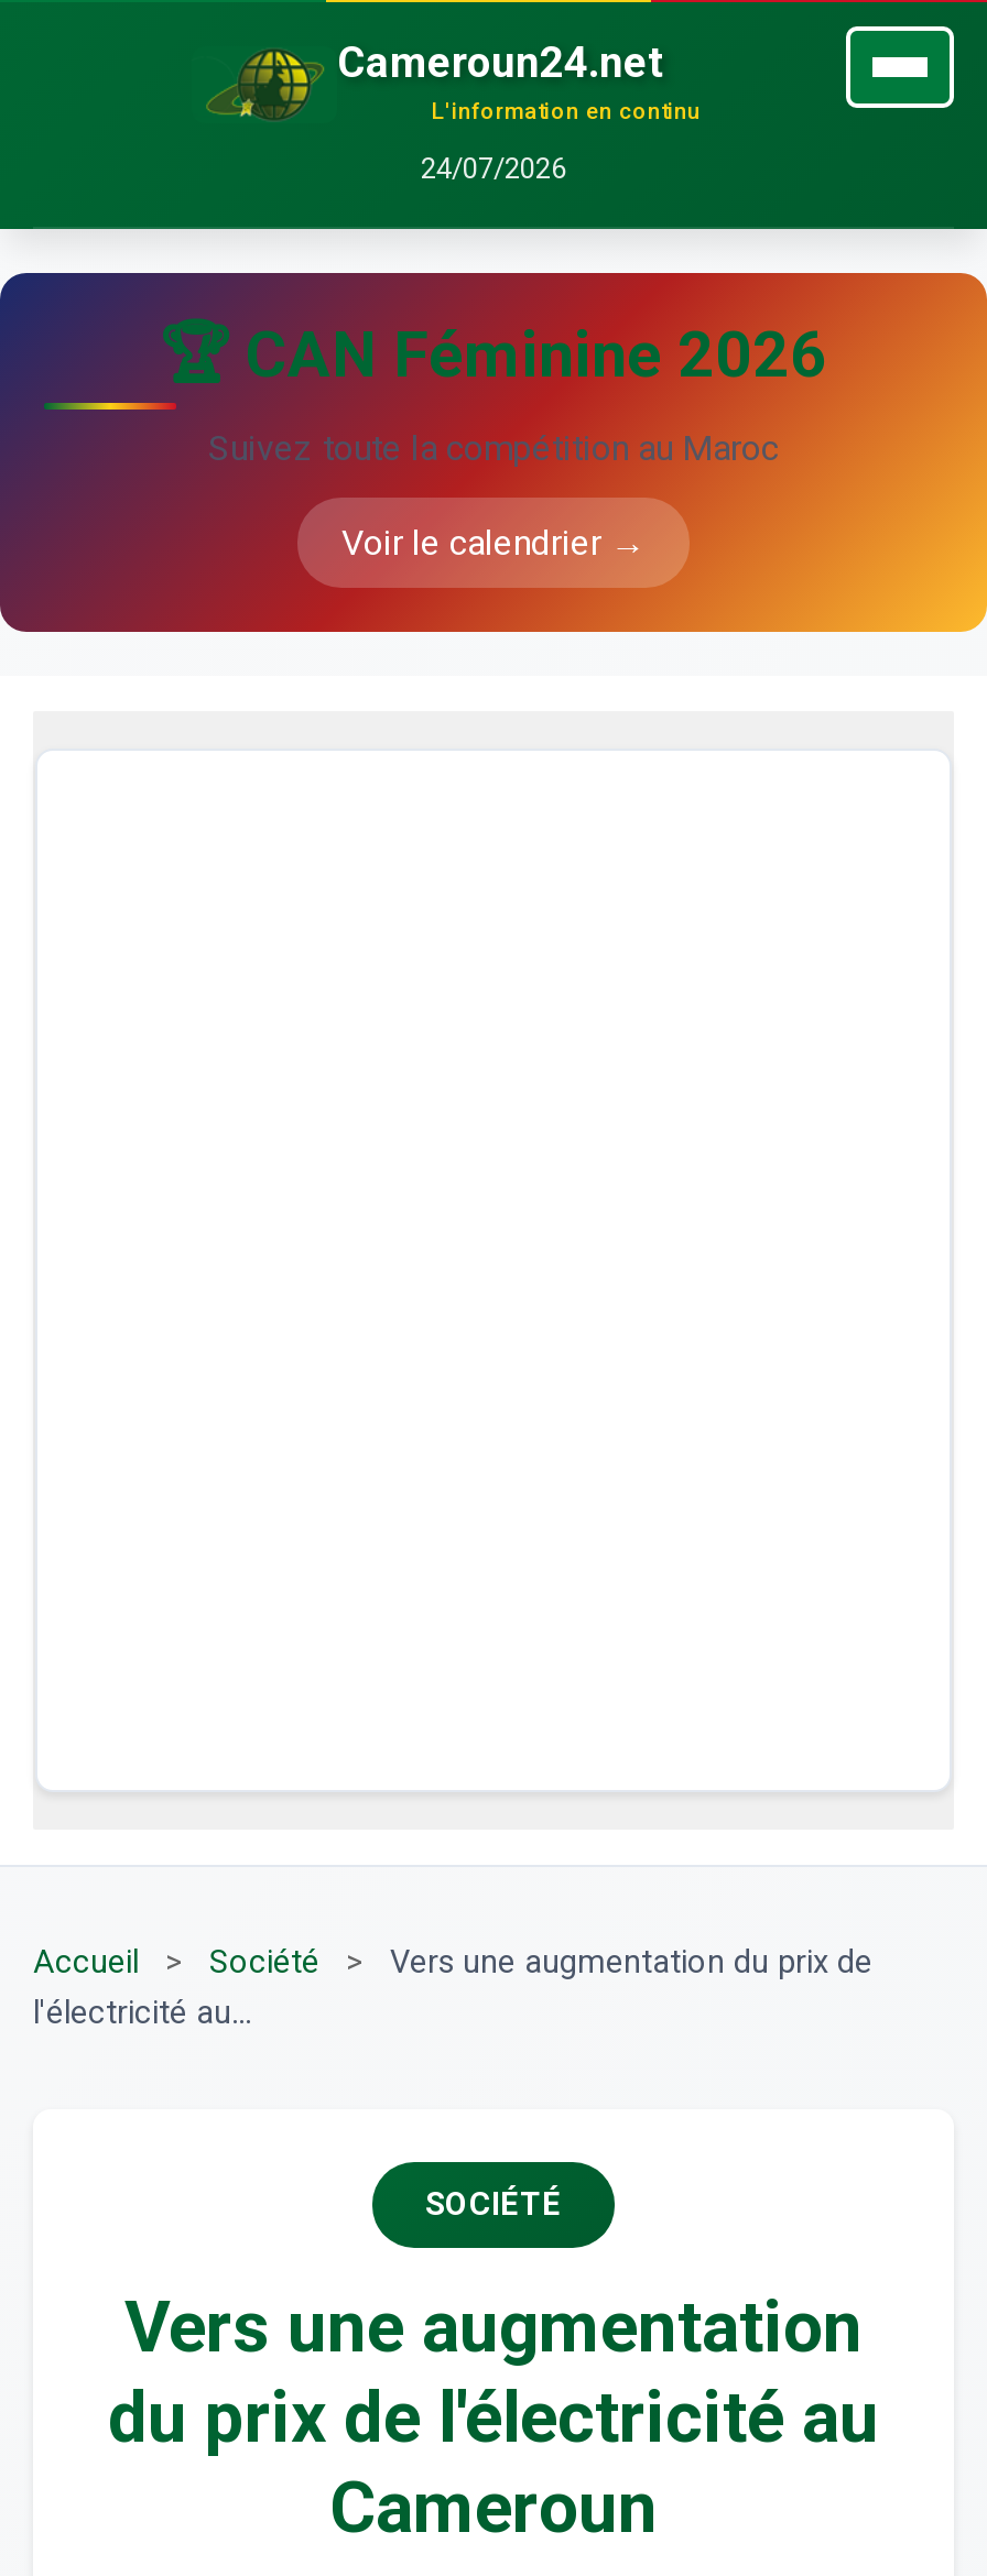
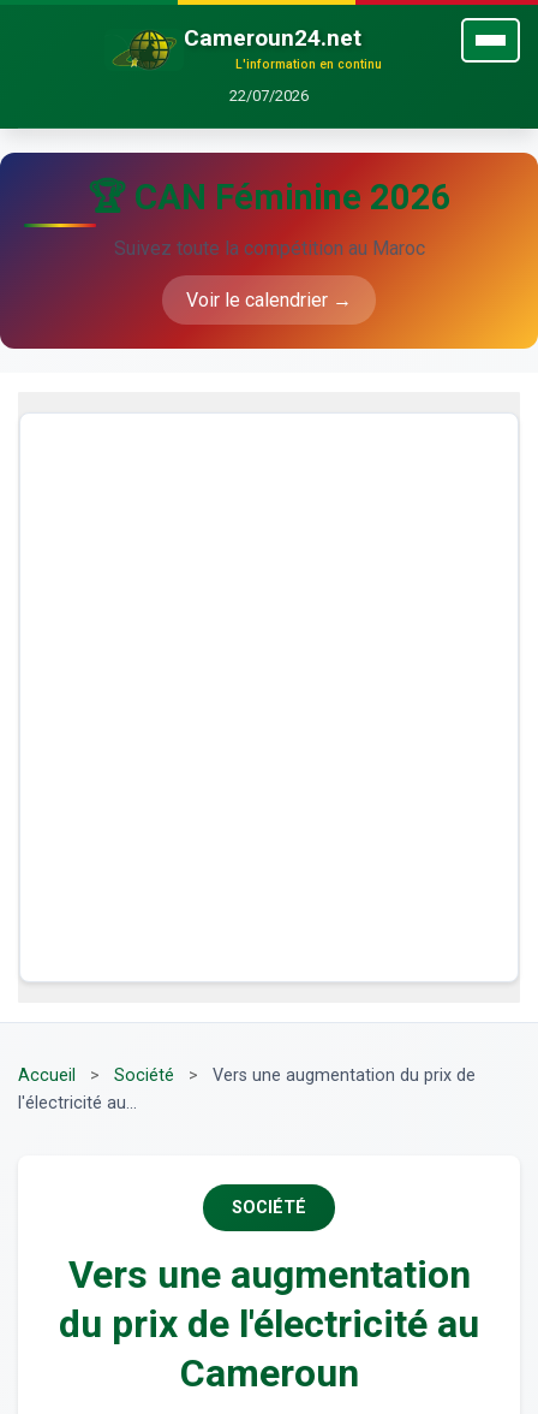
[421,152,566,185] 24/07/2026 -> [229,87,309,105] 22/07/2026

